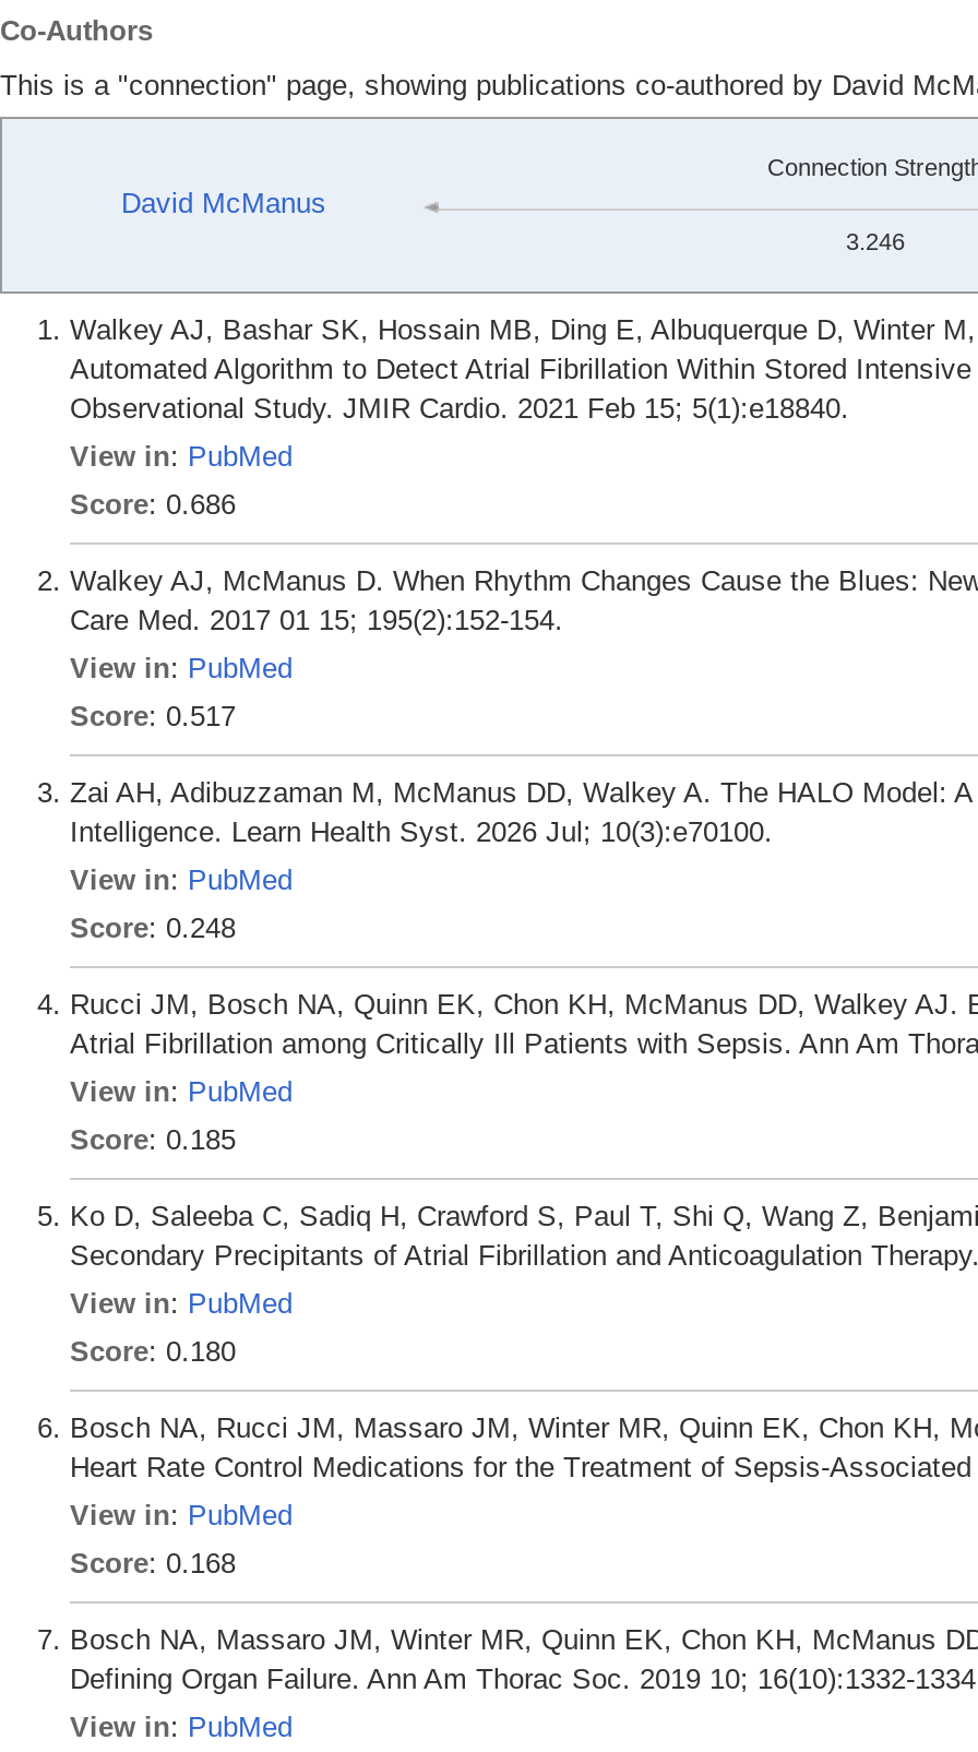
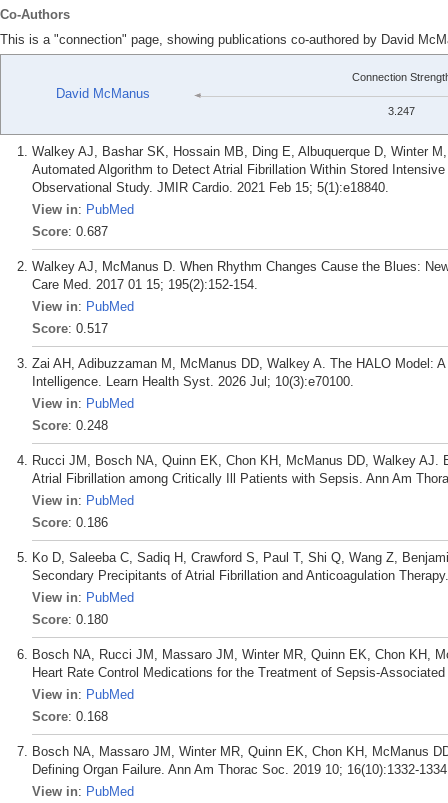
[846,228,905,255] 3.246 -> [387,105,414,117] 3.247
[70,488,236,521] Score: 0.686 -> [32,224,108,239] Score: 0.687
[70,1123,236,1156] Score: 0.185 -> [32,515,108,530] Score: 0.186

